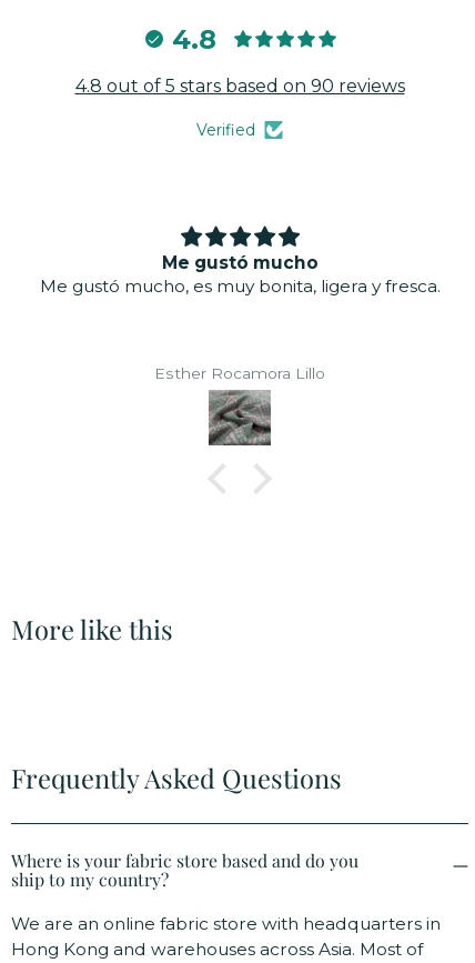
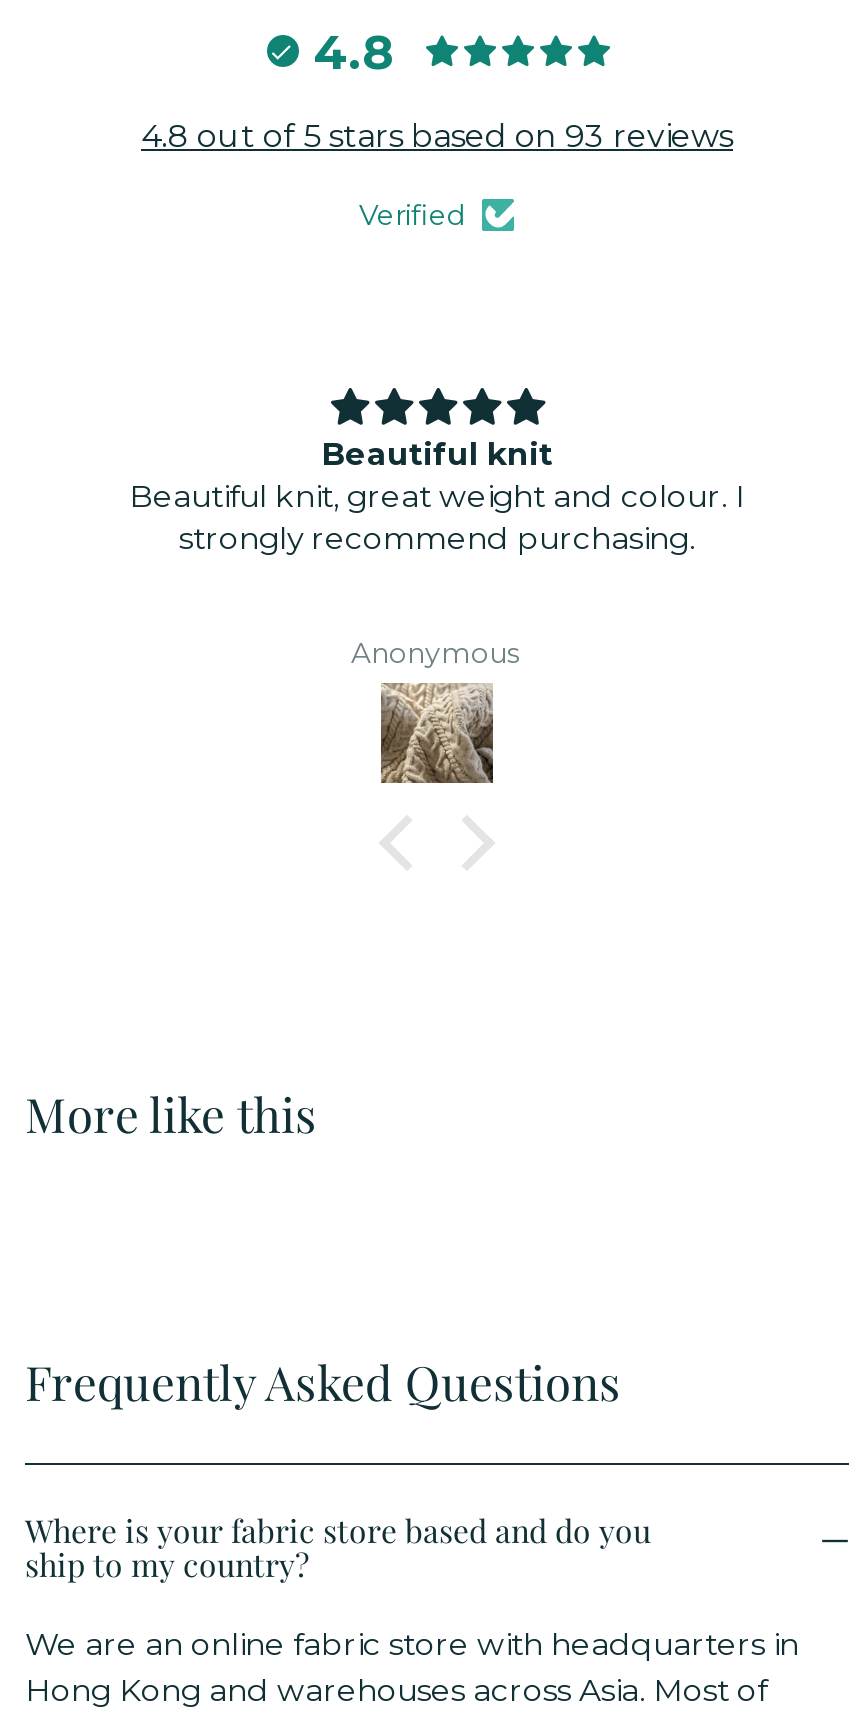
[75,76,405,97] 4.8 out of 5 stars based on 90 reviews -> [141,117,733,155] 4.8 out of 5 stars based on 93 reviews
[39,252,440,297] Me gustó mucho | Me gustó mucho, es muy bonita, ligera y fresca. -> [129,435,745,557] Beautiful knit | Beautiful knit, great weight and colour. I | strongly recommend purchasing.
[154,364,325,382] Esther Rocamora Lillo -> [351,636,523,668] Anonymous
[208,390,272,447] [image] -> [379,683,495,785] [image]

